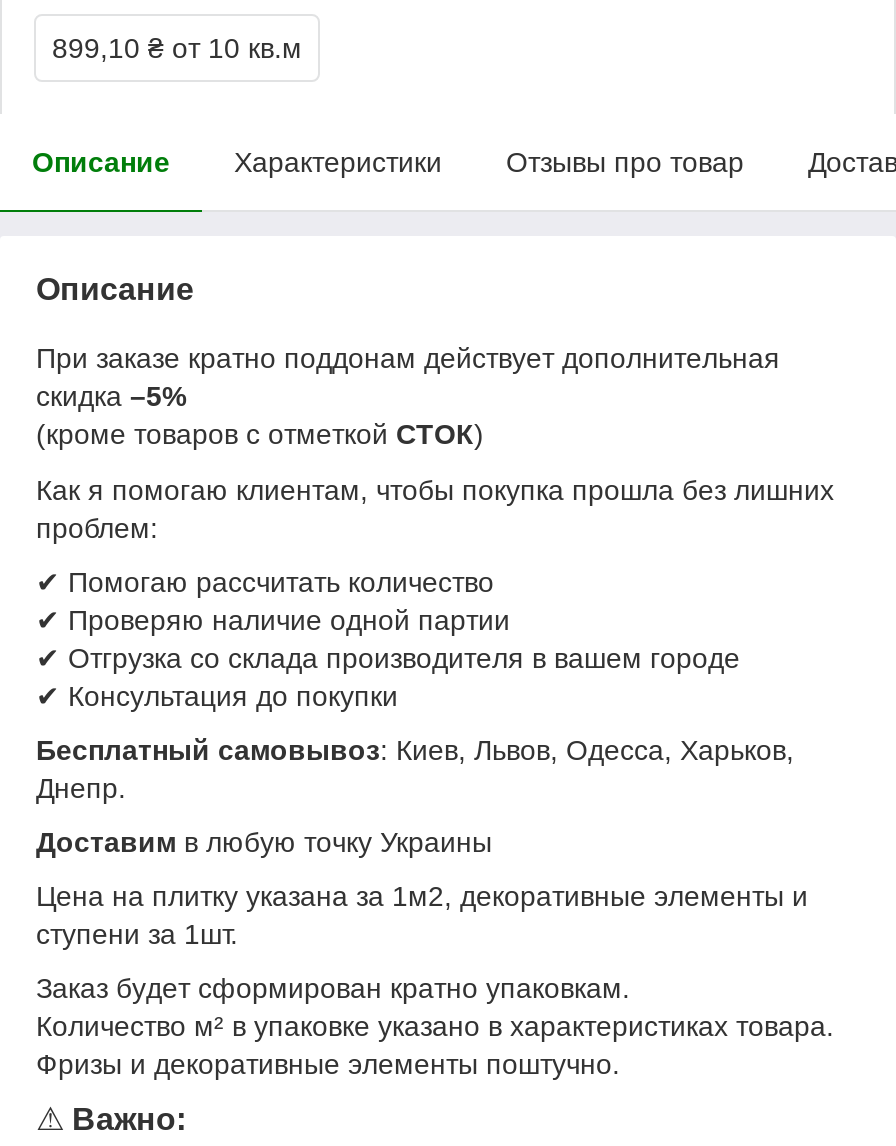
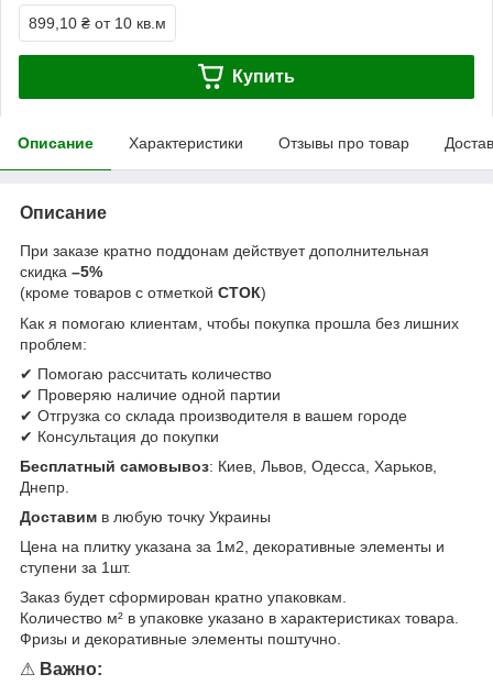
none -> [232,67,295,86] Купить

